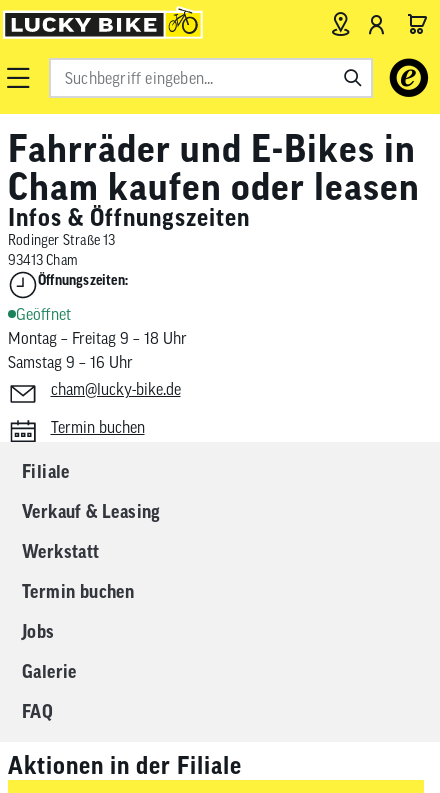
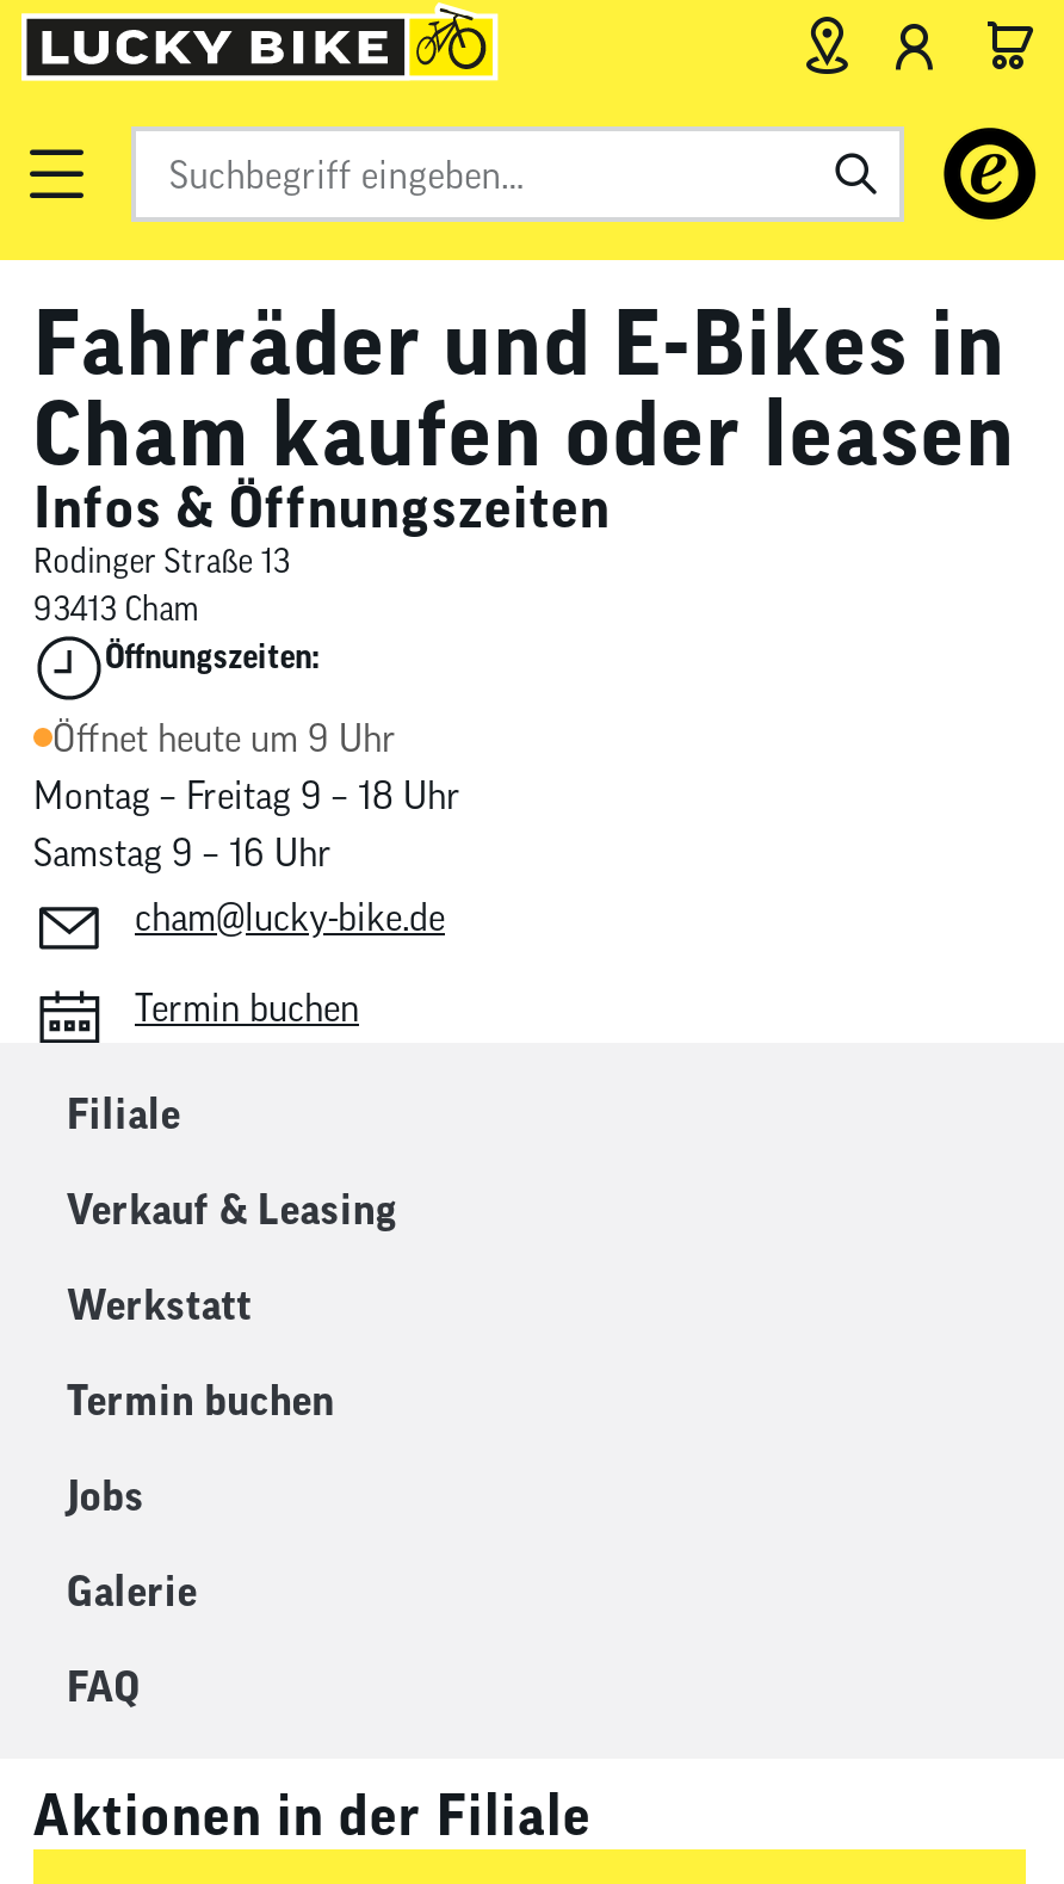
[16,305,71,323] Geöffnet -> [52,716,396,759] Öffnet heute um 9 Uhr

